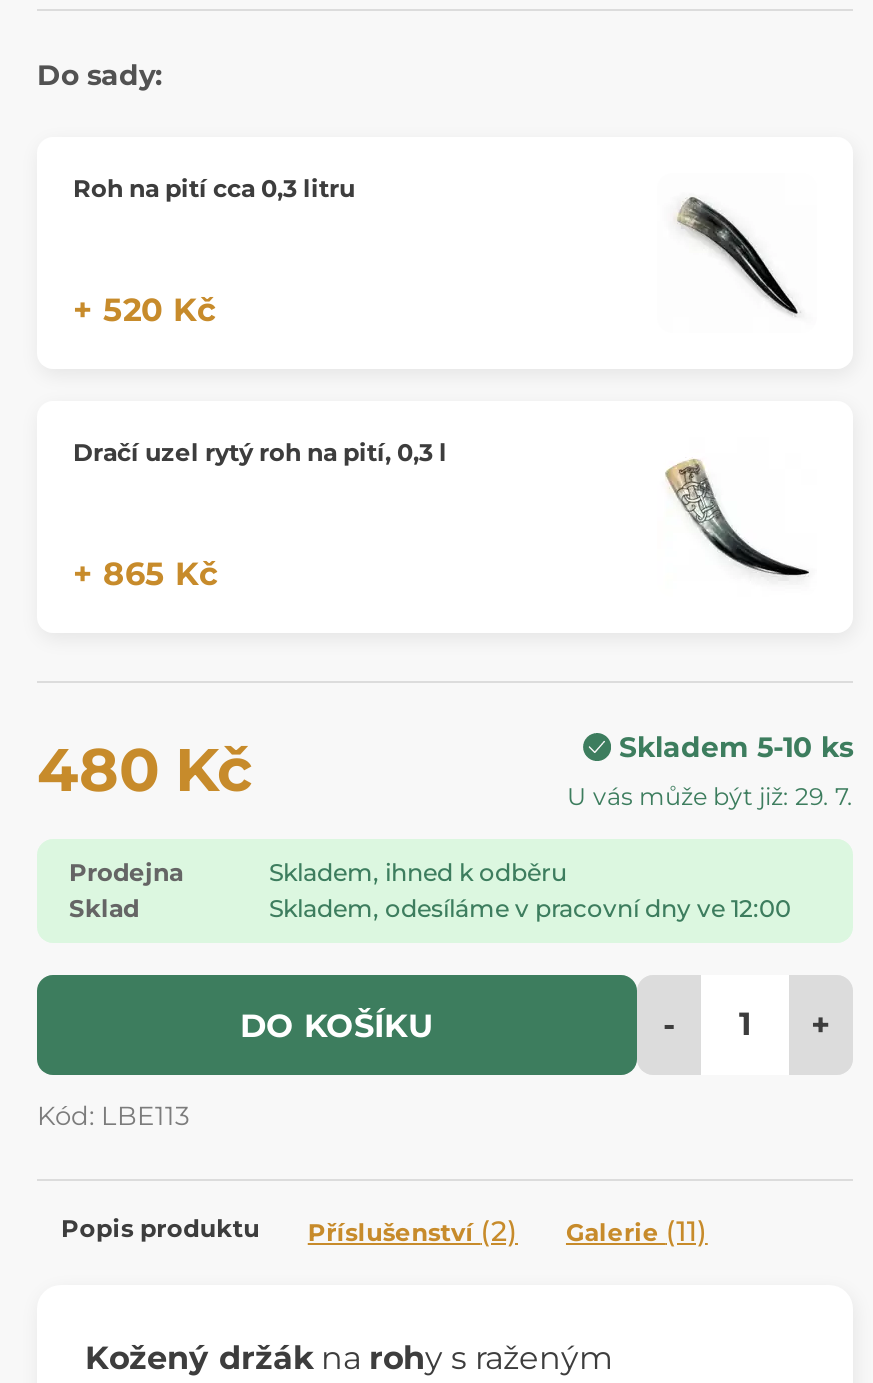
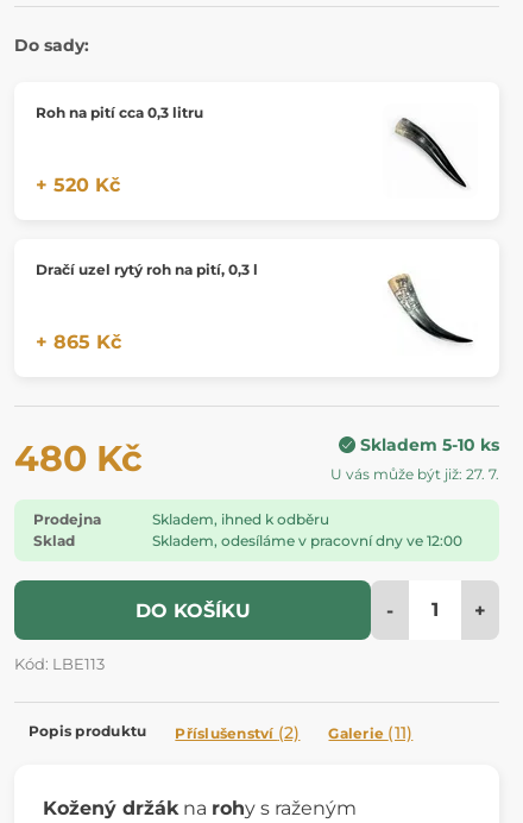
[567,780,853,810] U vás může být již: 29. 7. -> [330,465,499,482] U vás může být již: 27. 7.

